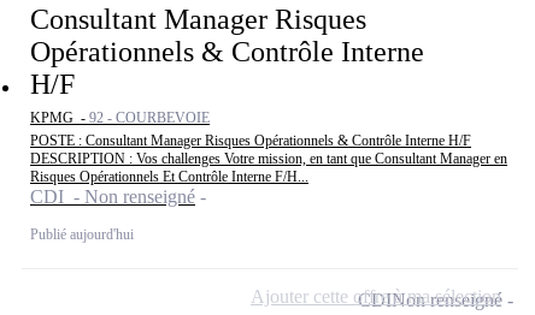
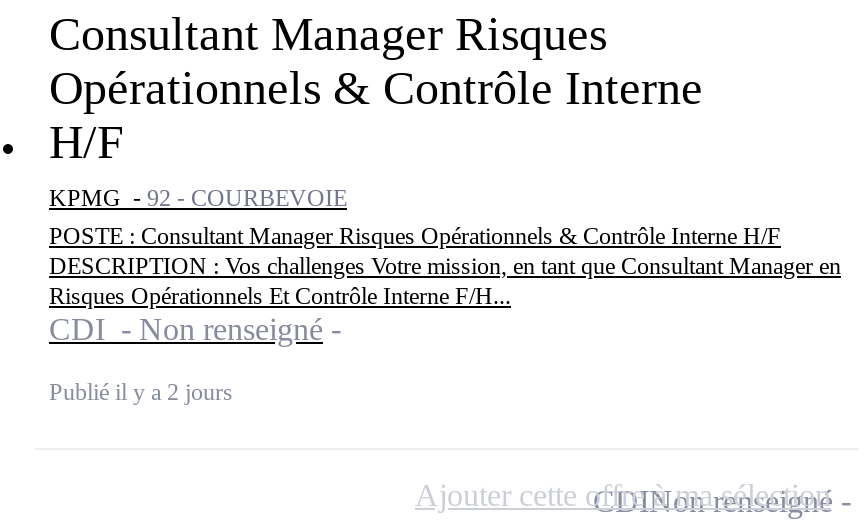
[30,227,134,243] Publié aujourd'hui -> [49,377,233,405] Publié il y a 2 jours

